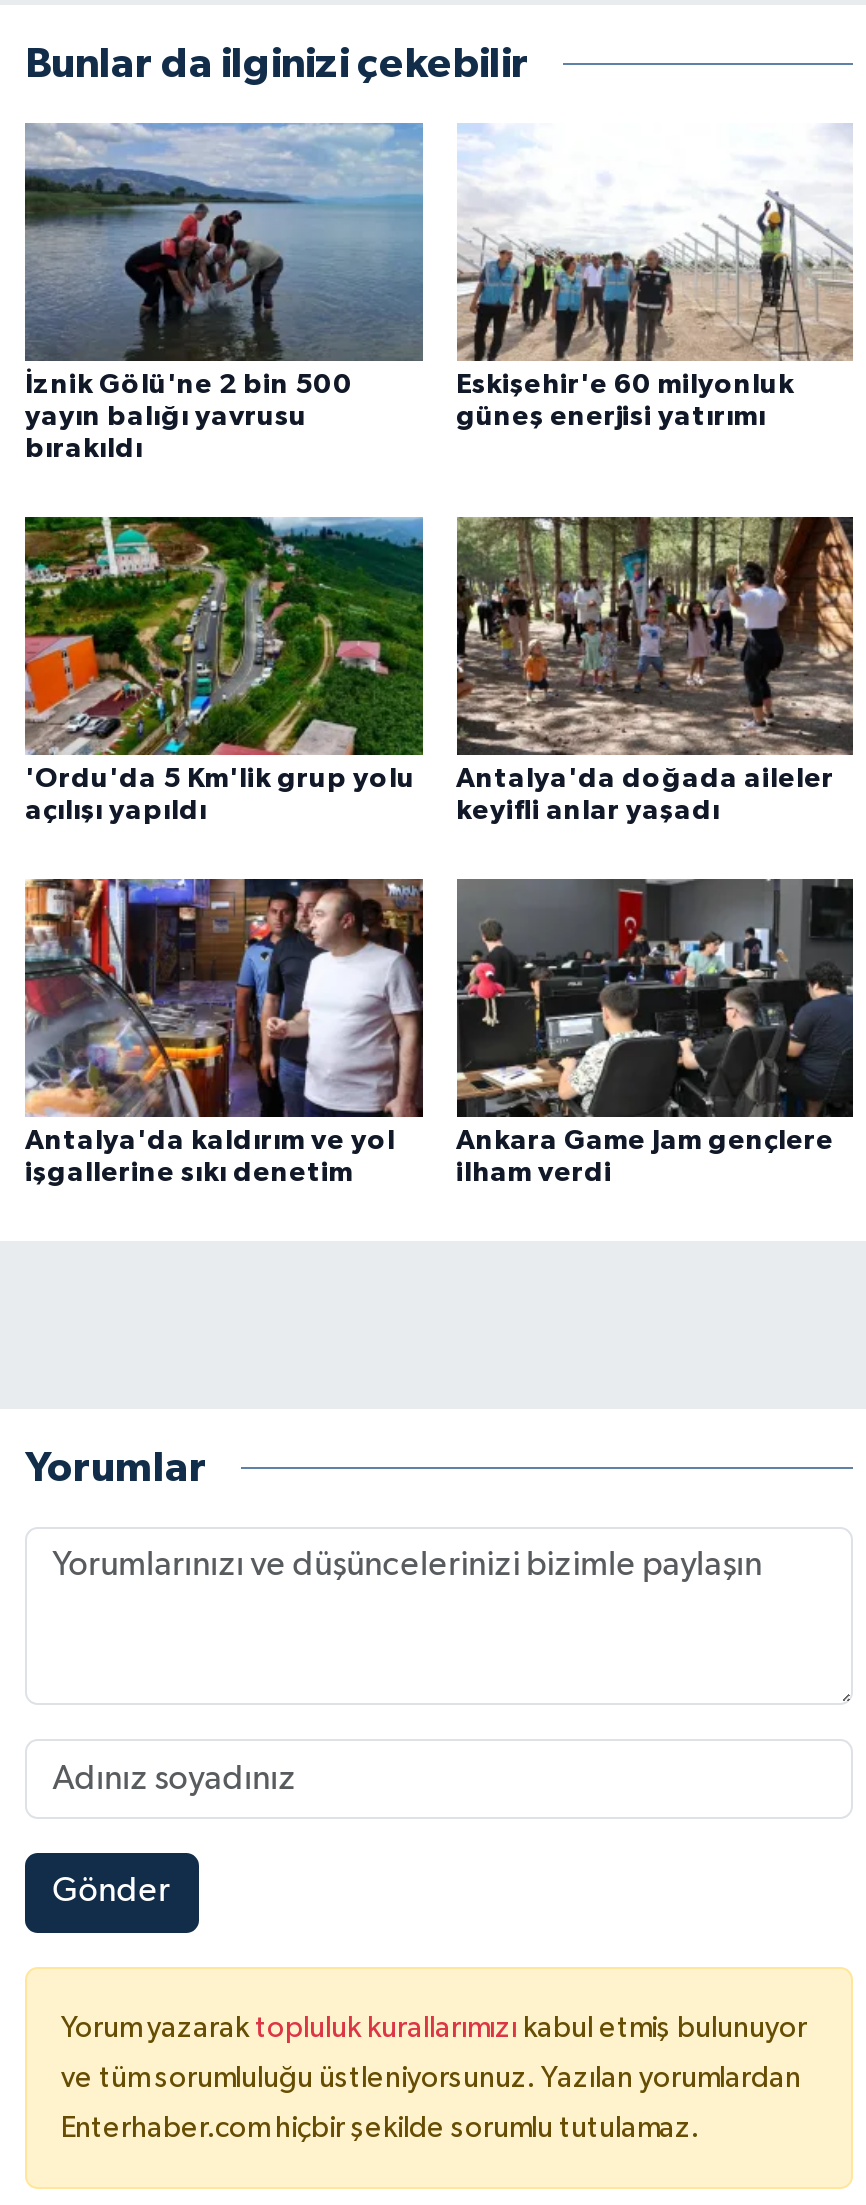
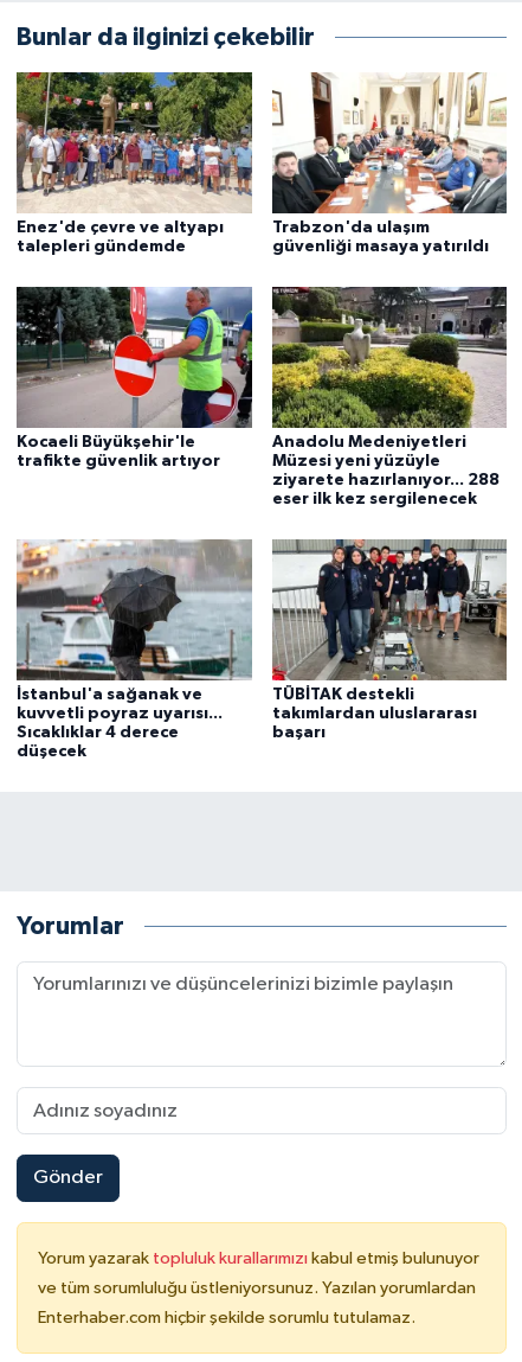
[23,121,425,464] [image] | İznik Gölü'ne 2 bin 500 | yayın balığı yavrusu | bırakıldı -> [15,71,253,255] [image] | Enez'de çevre ve altyapı | talepleri gündemde
[456,123,853,432] [image] | Eskişehir'e 60 milyonluk | güneş enerjisi yatırımı -> [271,71,508,255] [image] | Trabzon'da ulaşım | güvenliği masaya yatırıldı
[25,485,425,825] [image] | 'Ordu'da 5 Km'lik grup yolu | açılışı yapıldı -> [17,286,253,470] [image] | Kocaeli Büyükşehir'le | trafikte güvenlik artıyor
[456,485,853,825] [image] | Antalya'da doğada aileler | keyifli anlar yaşadı -> [271,286,508,508] [image] | Anadolu Medeniyetleri | Müzesi yeni yüzüyle | ziyarete hazırlanıyor... 288 | eser ilk kez sergilenecek
[23,877,425,1187] [image] | Antalya'da kaldırım ve yol | işgallerine sıkı denetim -> [15,538,252,760] [image] | İstanbul'a sağanak ve | kuvvetli poyraz uyarısı... | Sıcaklıklar 4 derece | düşecek
[456,877,855,1187] [image] | Ankara Game Jam gençlere | ilham verdi -> [272,538,508,741] [image] | TÜBİTAK destekli | takımlardan uluslararası | başarı

